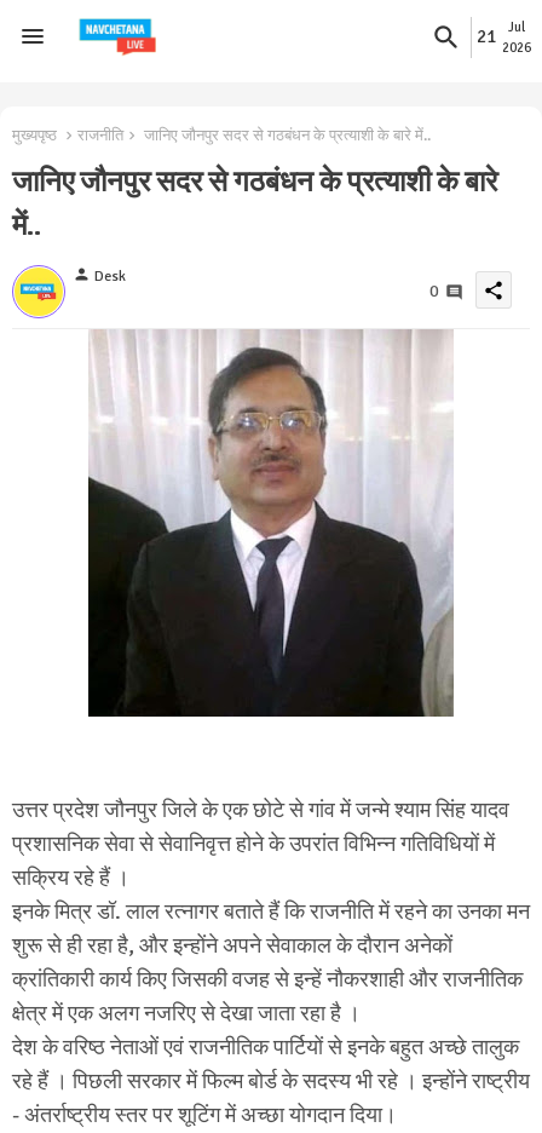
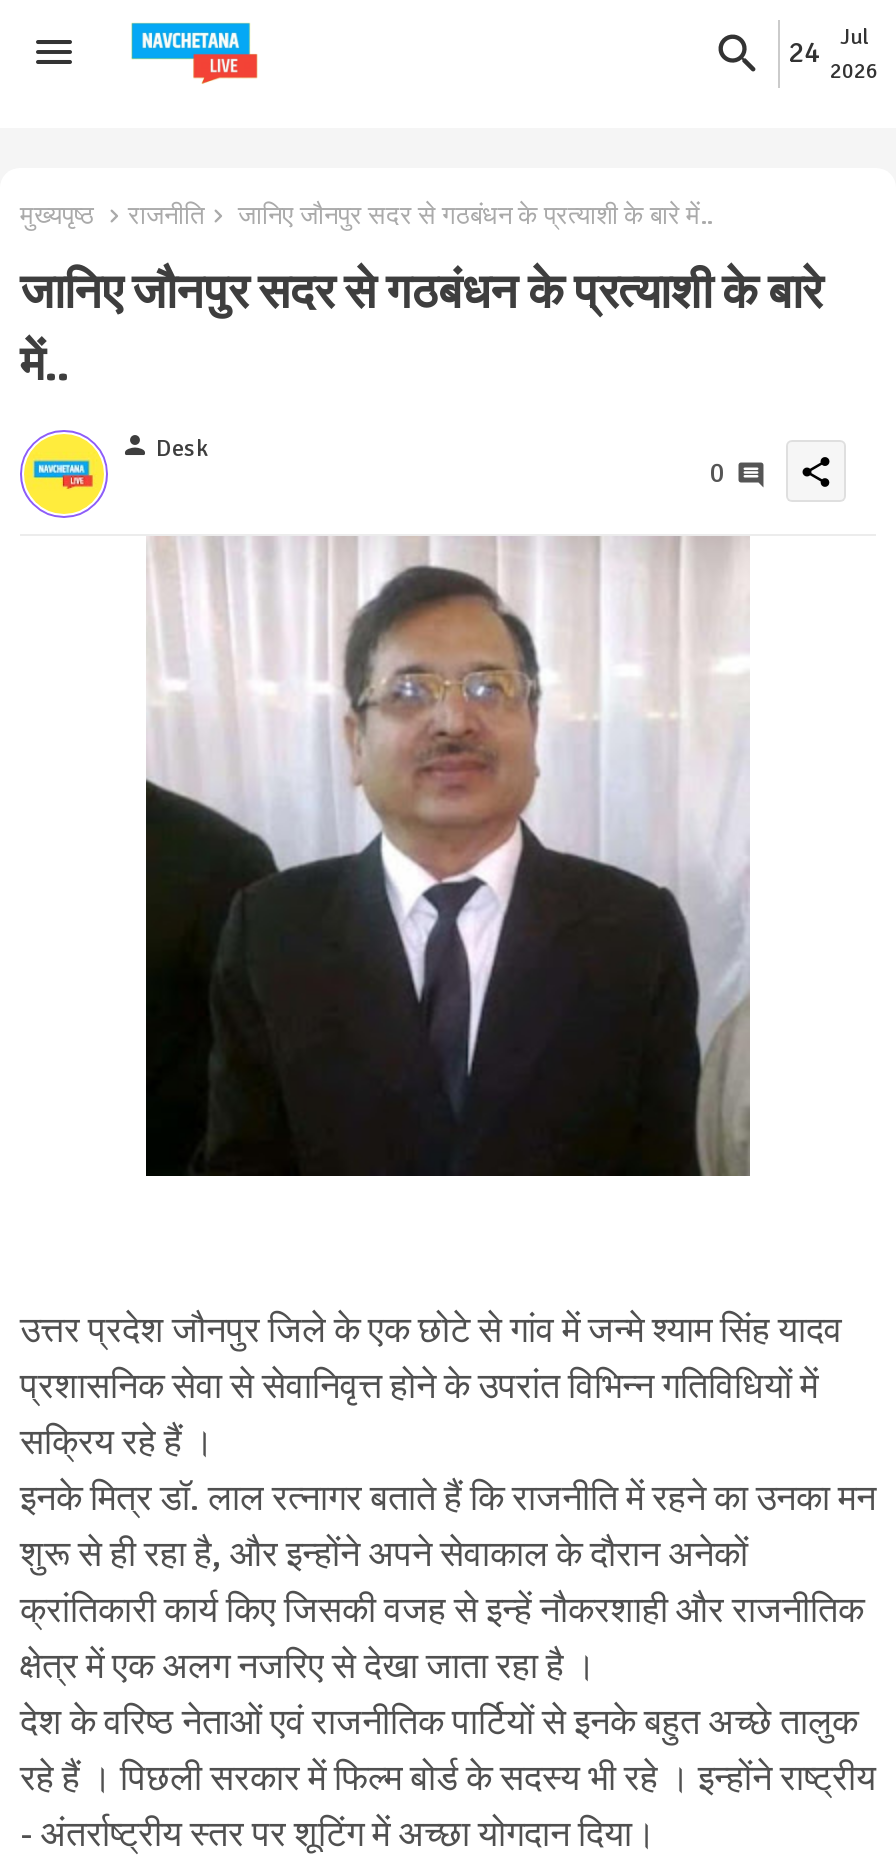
[477,19,531,55] 21 2026 Jul -> [788,23,878,83] 24 2026 Jul

